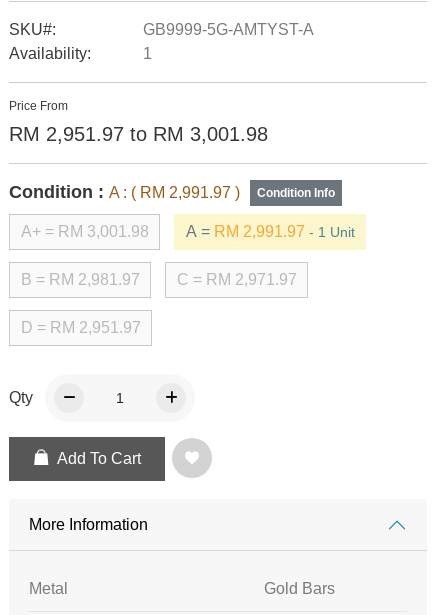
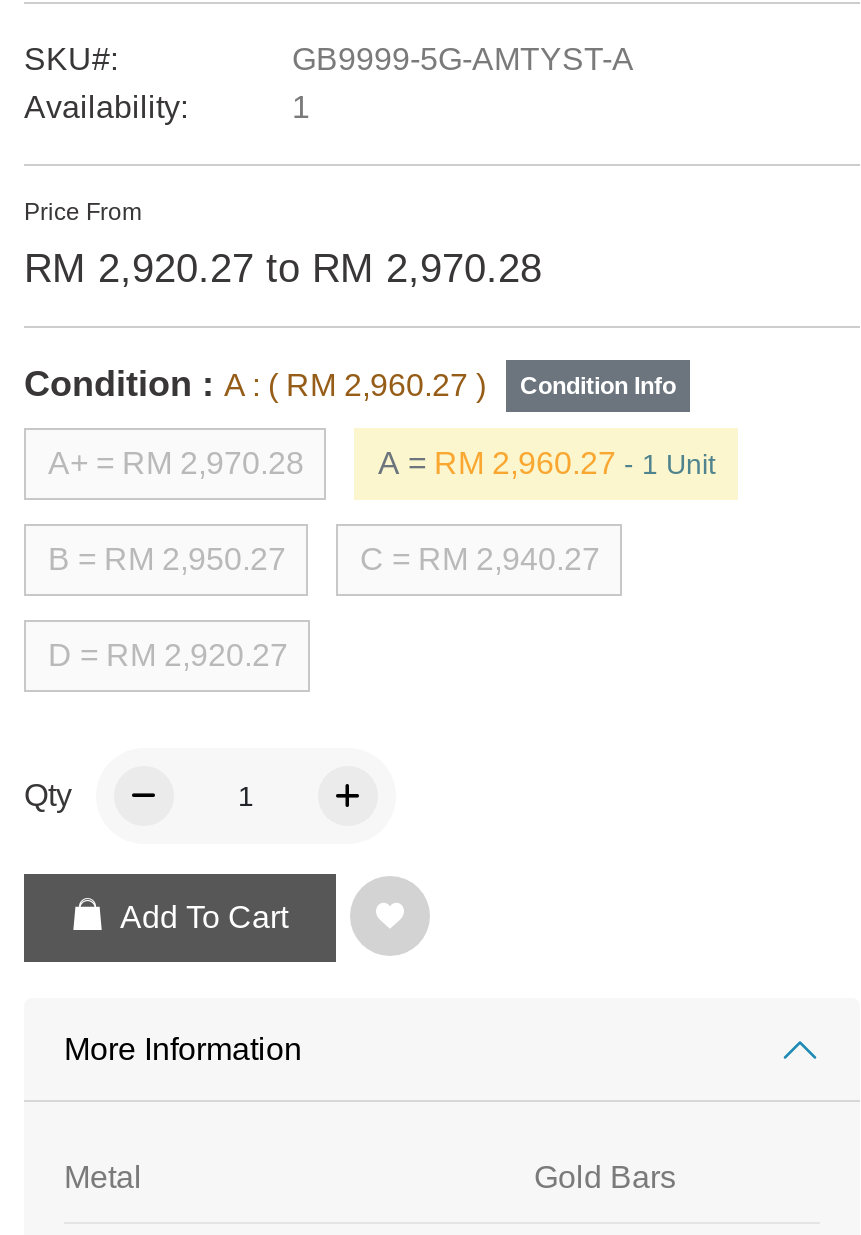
[9,123,268,145] RM 2,951.97 to RM 3,001.98 -> [24,245,542,289] RM 2,920.27 to RM 2,970.28
[9,182,240,202] Condition : A : ( RM 2,991.97 ) -> [24,363,486,403] Condition : A : ( RM 2,960.27 )
[45,223,149,240] A+ = RM 3,001.98 -> [96,445,304,479] A+ = RM 2,970.28
[201,223,355,240] A = RM 2,991.97 - 1 Unit -> [408,445,716,479] A = RM 2,960.27 - 1 Unit
[36,271,140,288] B = RM 2,981.97 -> [78,541,286,575] B = RM 2,950.27
[193,271,297,288] C = RM 2,971.97 -> [392,541,600,575] C = RM 2,940.27
[37,319,141,336] D = RM 2,951.97 -> [80,637,288,671] D = RM 2,920.27

